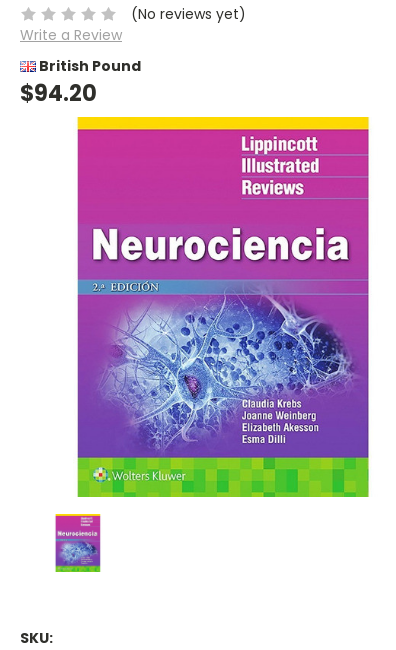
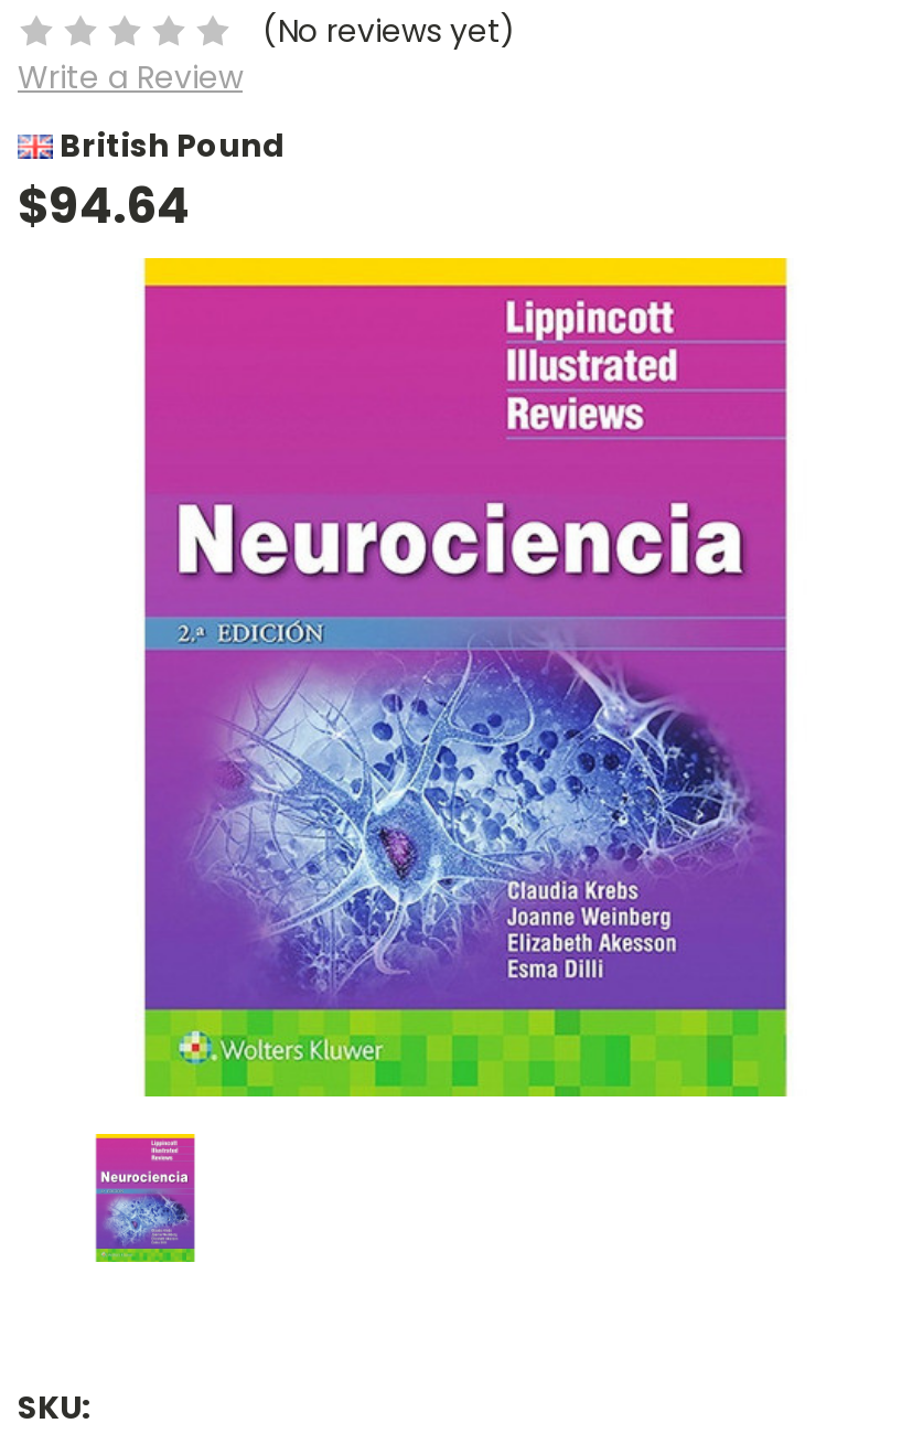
[20,78,97,109] $94.20 -> [18,171,190,240] $94.64

